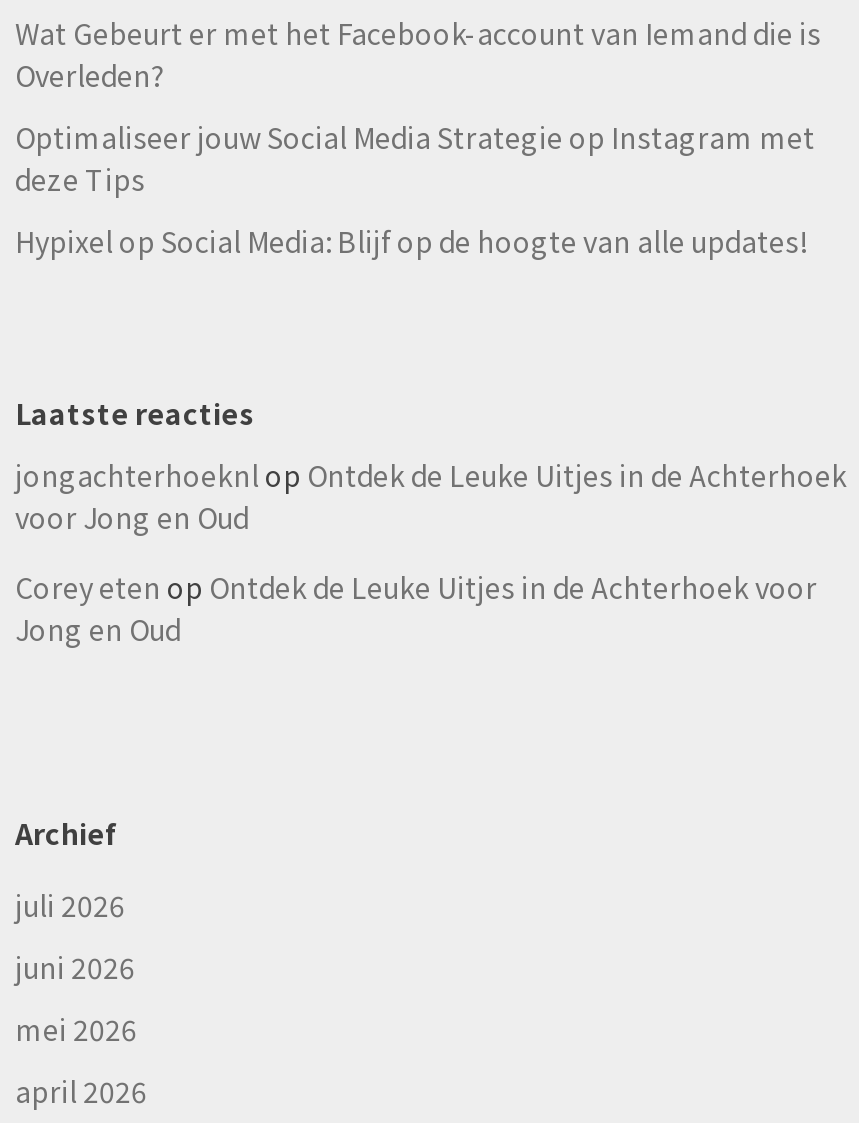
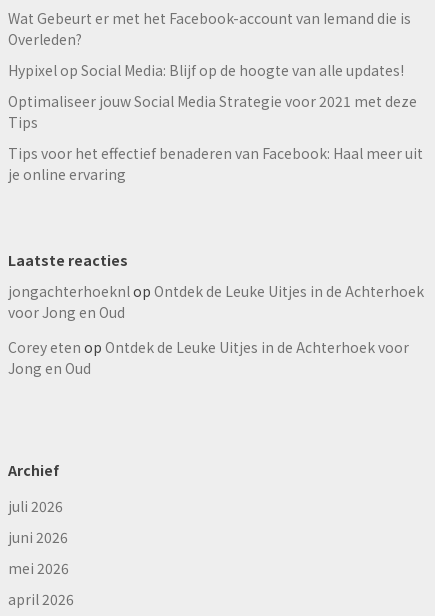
[15,116,815,198] Optimaliseer jouw Social Media Strategie op Instagram met | deze Tips -> none
moved [15,220,807,260] -> [8,60,404,80]: Hypixel op Social Media: Blijf op de hoogte van alle updates!
none -> [8,91,423,184] Optimaliseer jouw Social Media Strategie voor 2021 met deze | Tips | Tips voor het effectief benaderen van Facebook: Haal meer uit | je online ervaring

